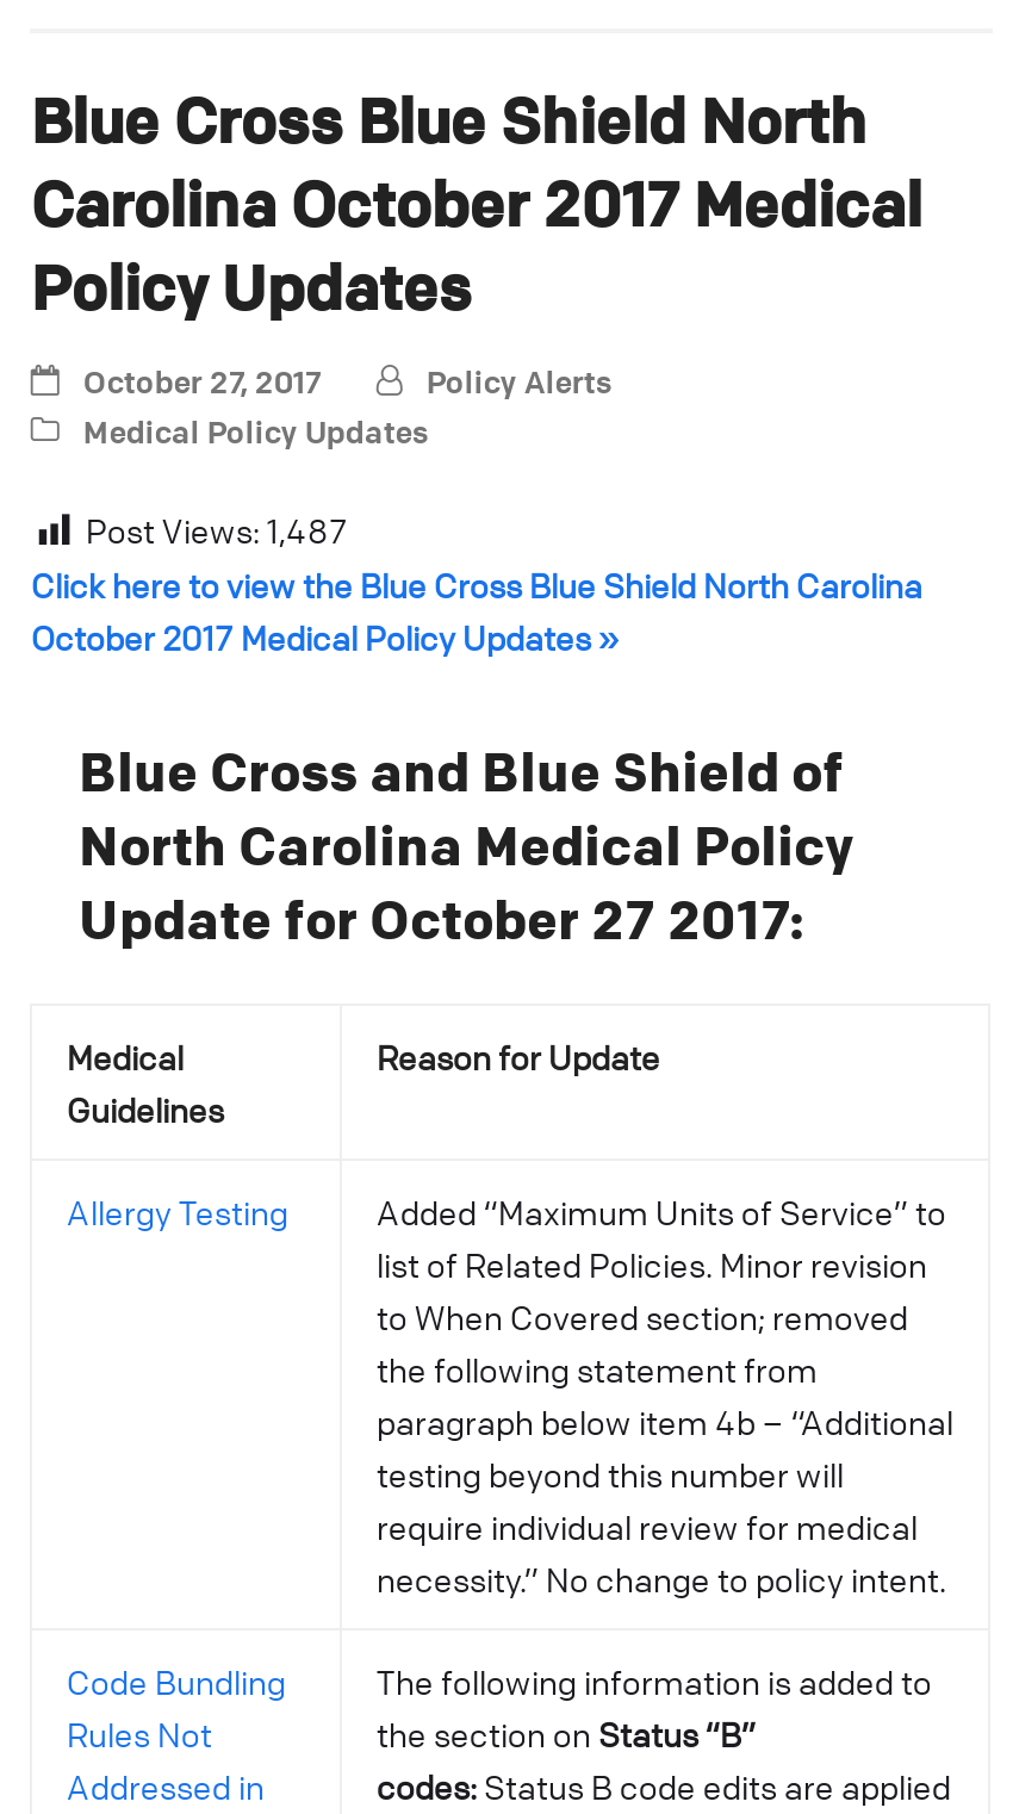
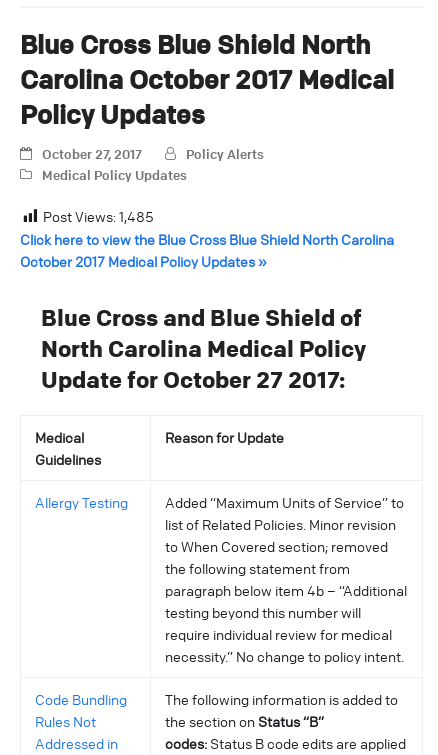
[86,508,348,551] Post Views: 1,487 -> [43,207,154,225] Post Views: 1,485

